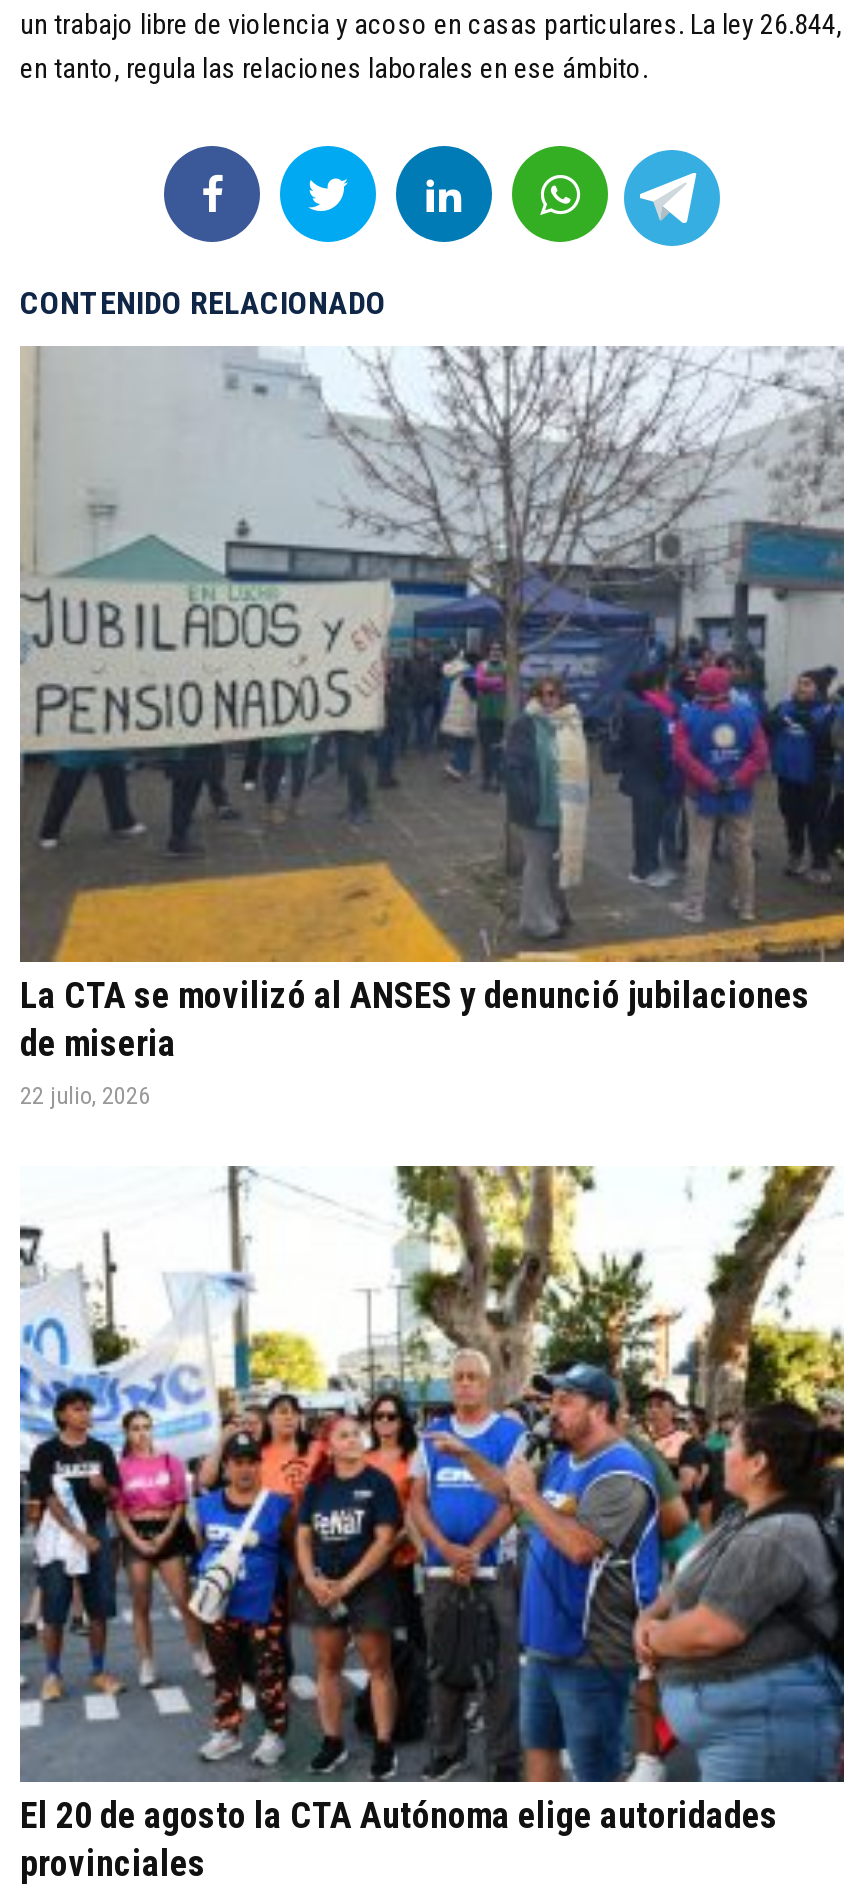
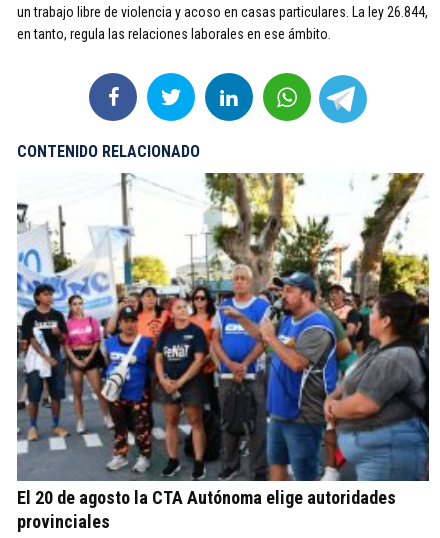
[18,344,846,1110] [image] | La CTA se movilizó al ANSES y denunció jubilaciones | de miseria | 22 julio, 2026 -> none

